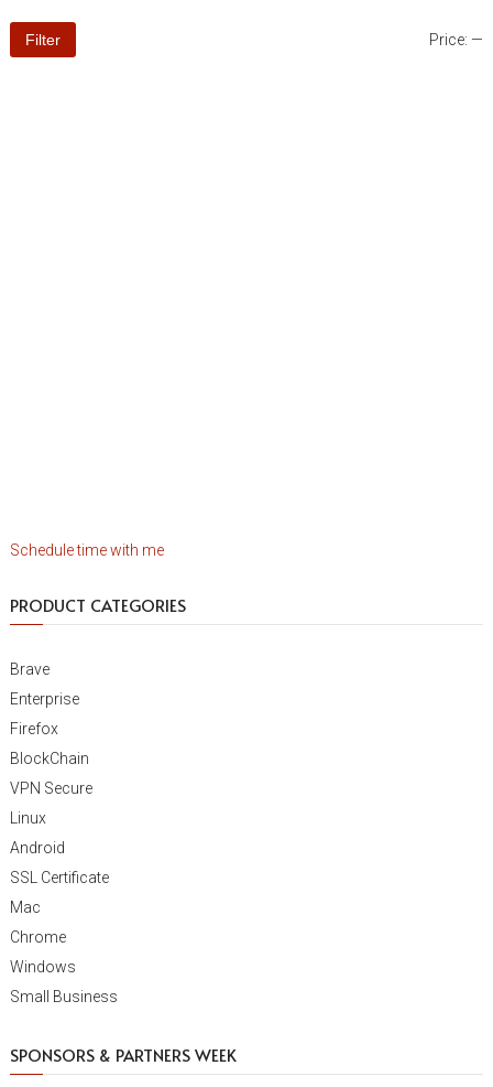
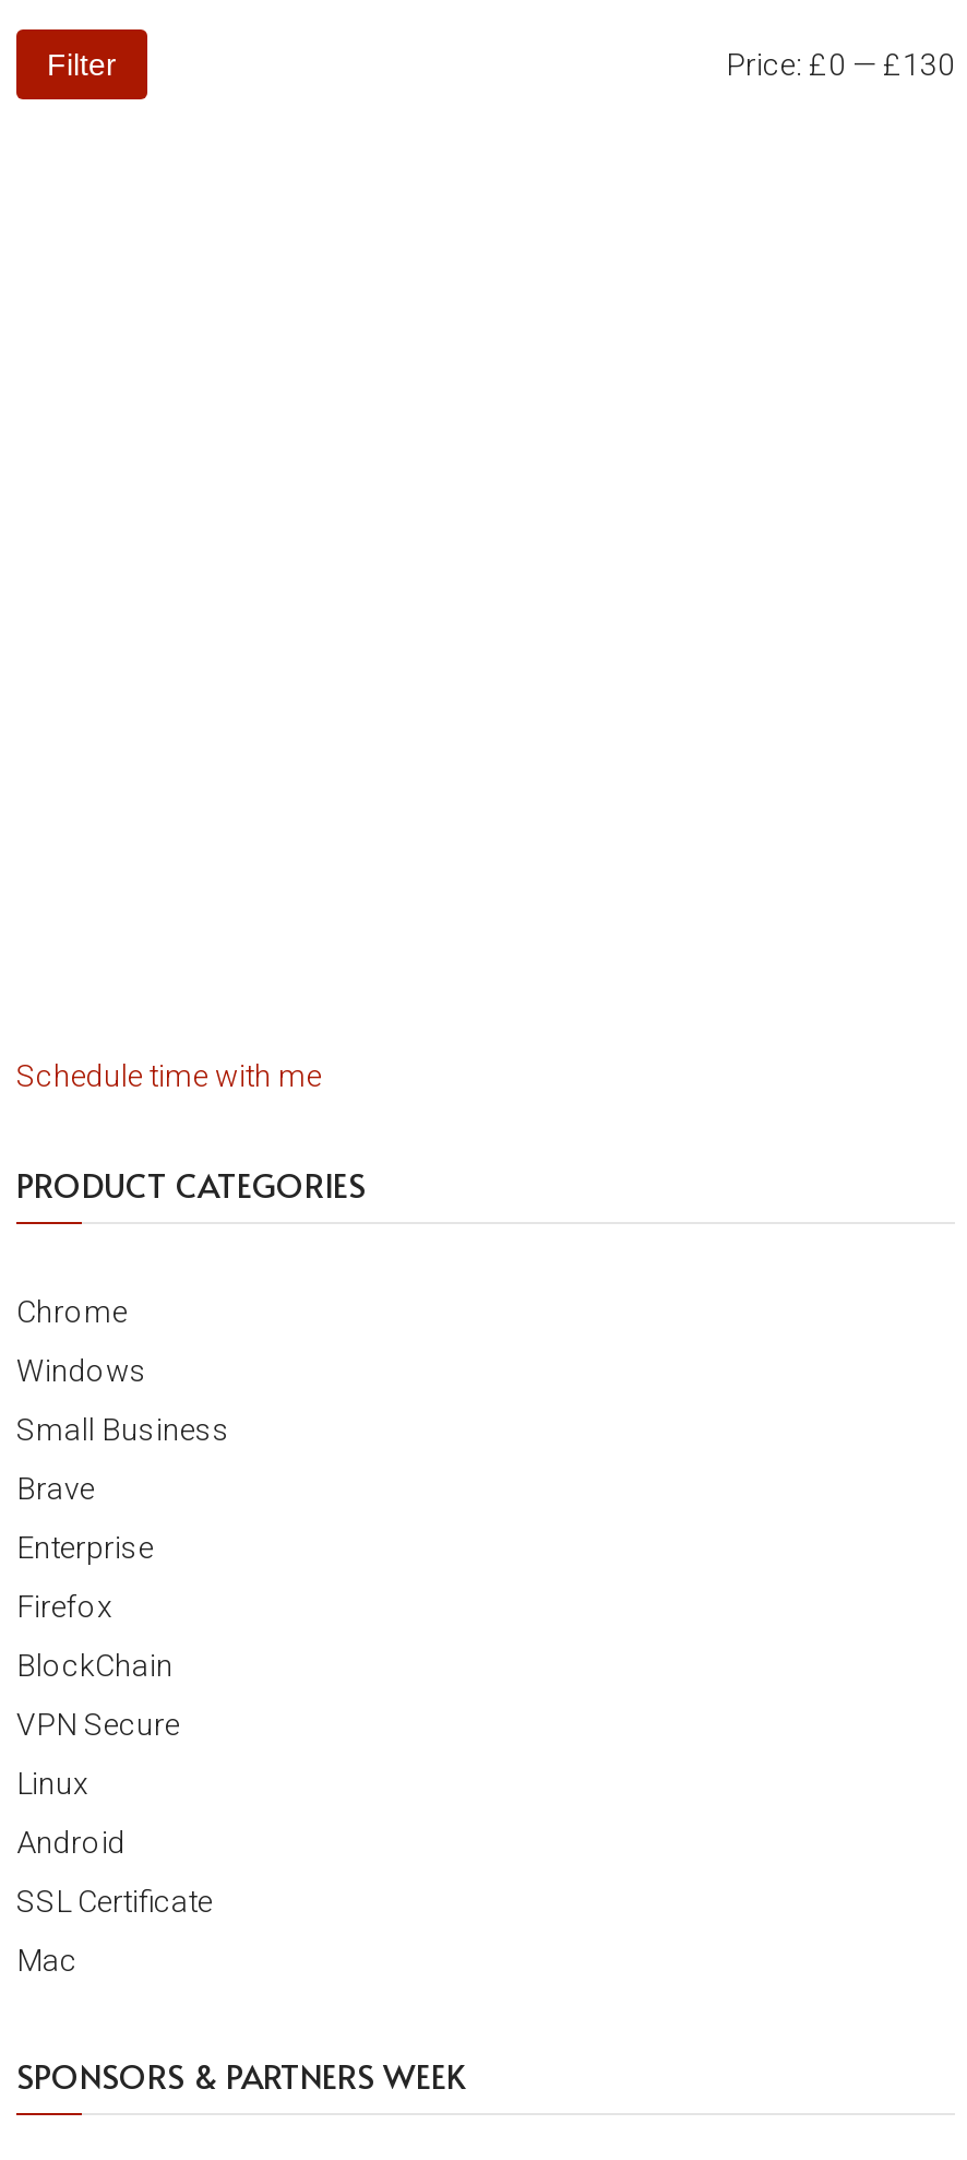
[429,31,483,49] Price: — -> [726,48,955,83] Price: £0 — £130
moved [10,661,109,916] -> [16,1472,213,1979]: Brave | Enterprise | Firefox | ... | SSL Certificate | Mac
moved [10,928,118,1006] -> [16,1296,230,1448]: Chrome | Windows | Small Business

